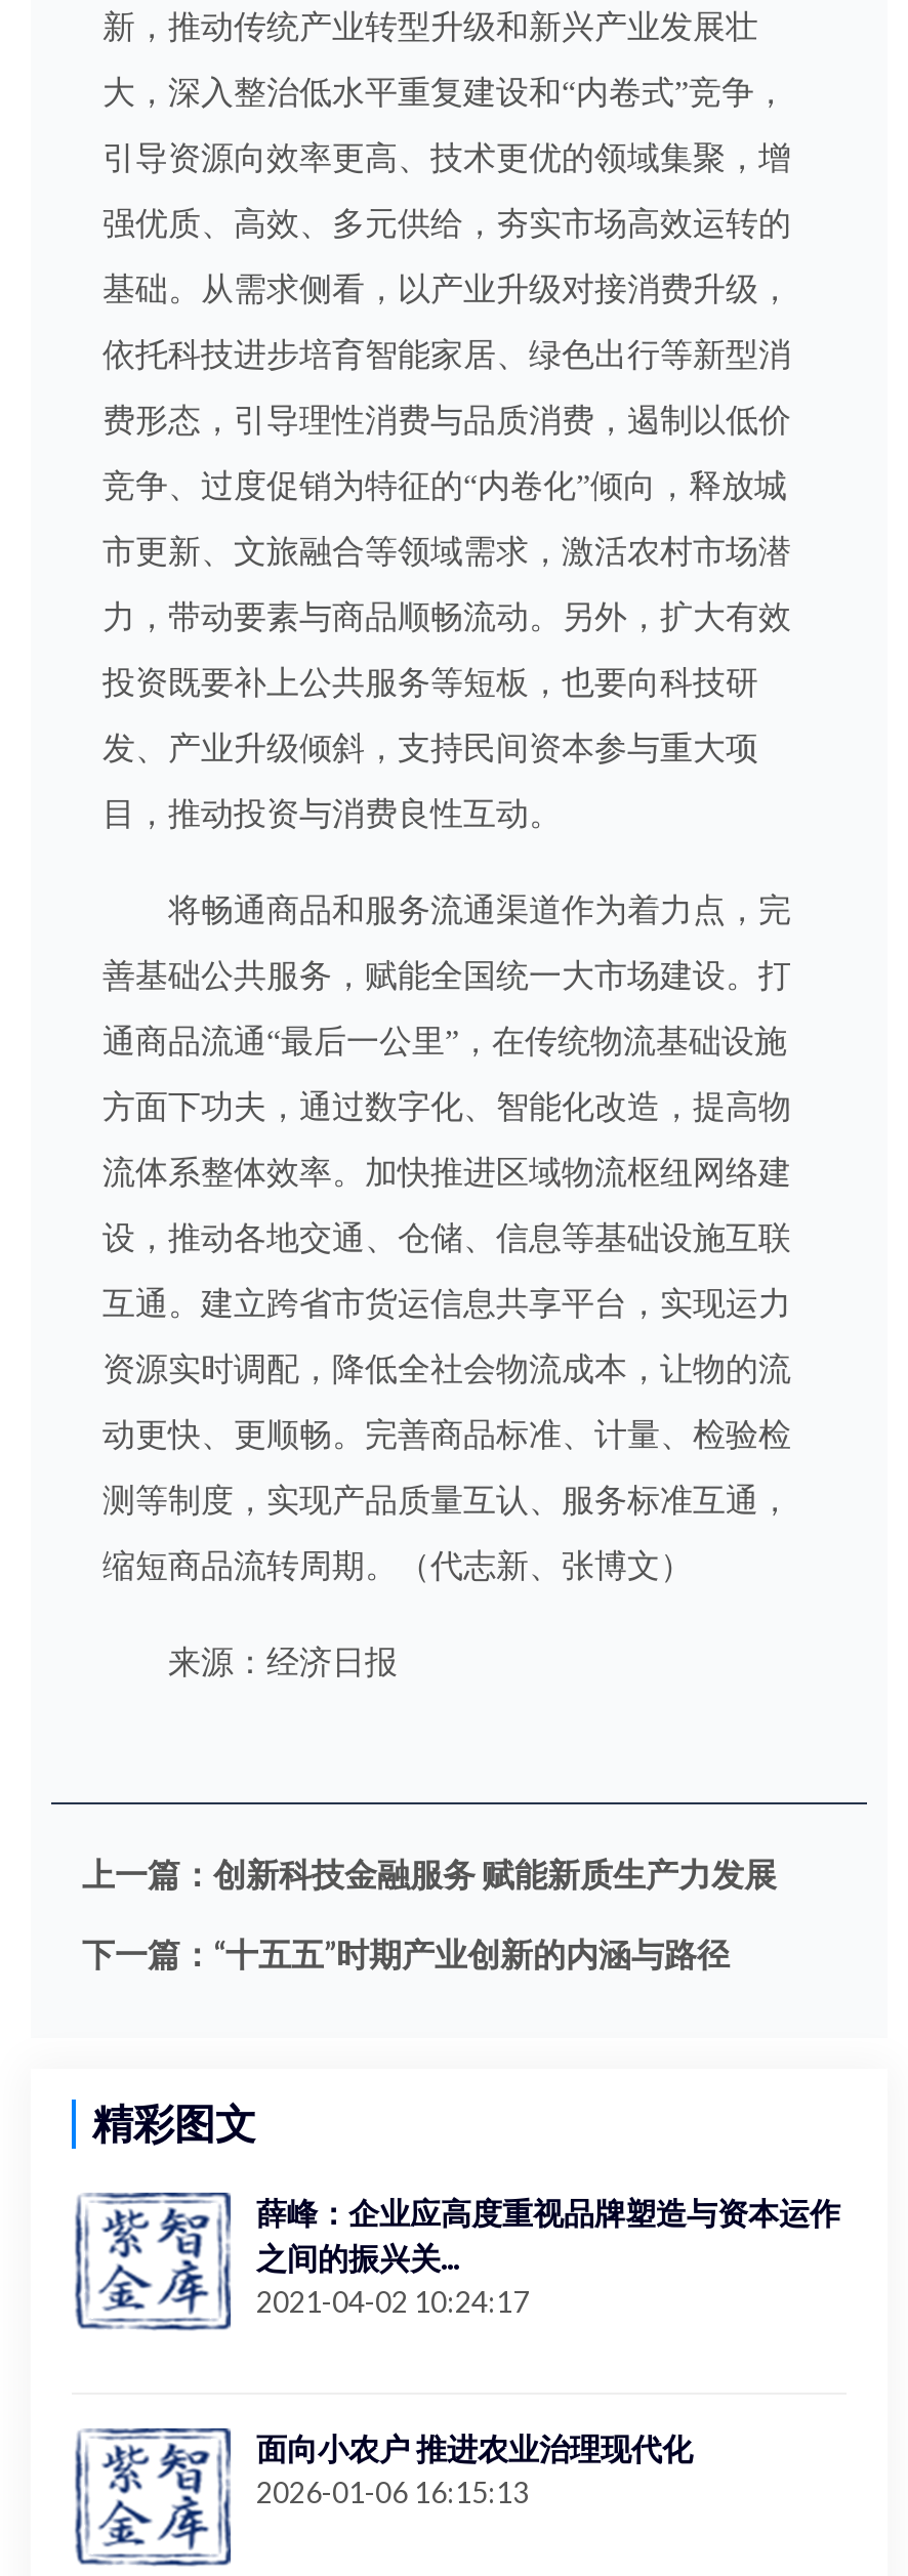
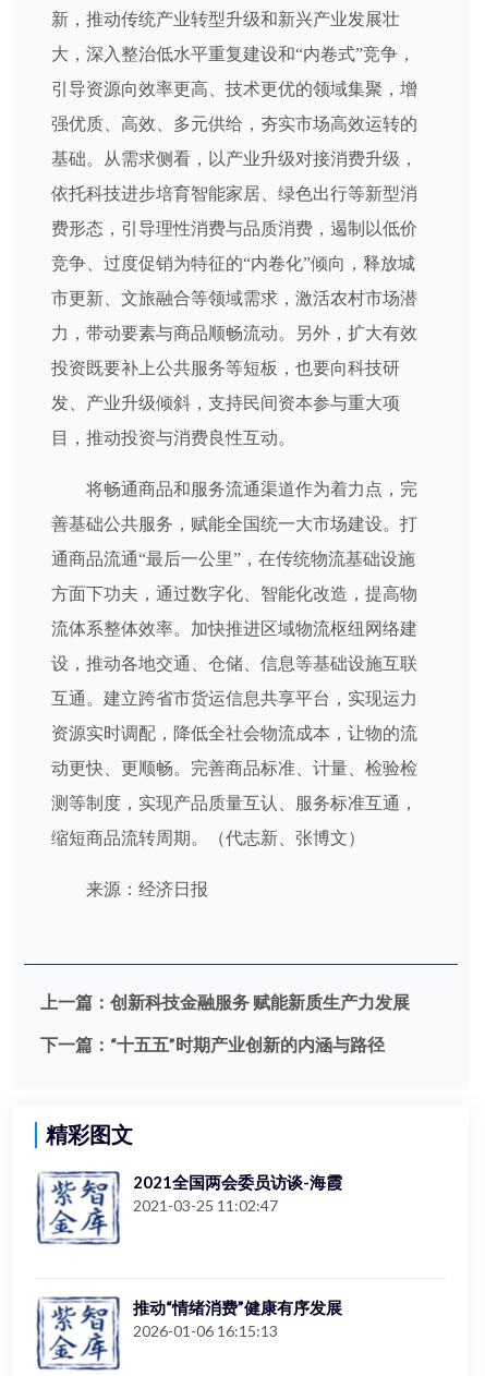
[256,2194,840,2319] 薛峰：企业应高度重视品牌塑造与资本运作 | 之间的振兴关... | 2021-04-02 10:24:17 -> [133,1172,342,1215] 2021全国两会委员访谈-海霞 | 2021-03-25 11:02:47
[256,2429,693,2466] 面向小农户 推进农业治理现代化 -> [133,1297,342,1317] 推动“情绪消费”健康有序发展

